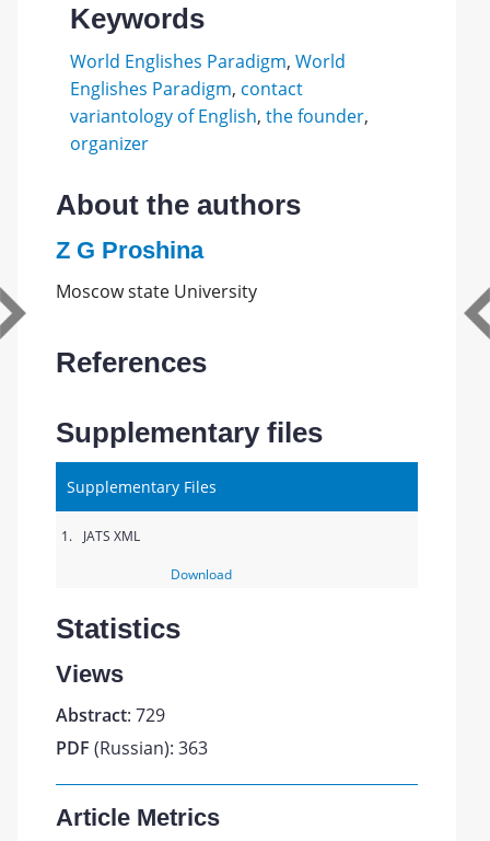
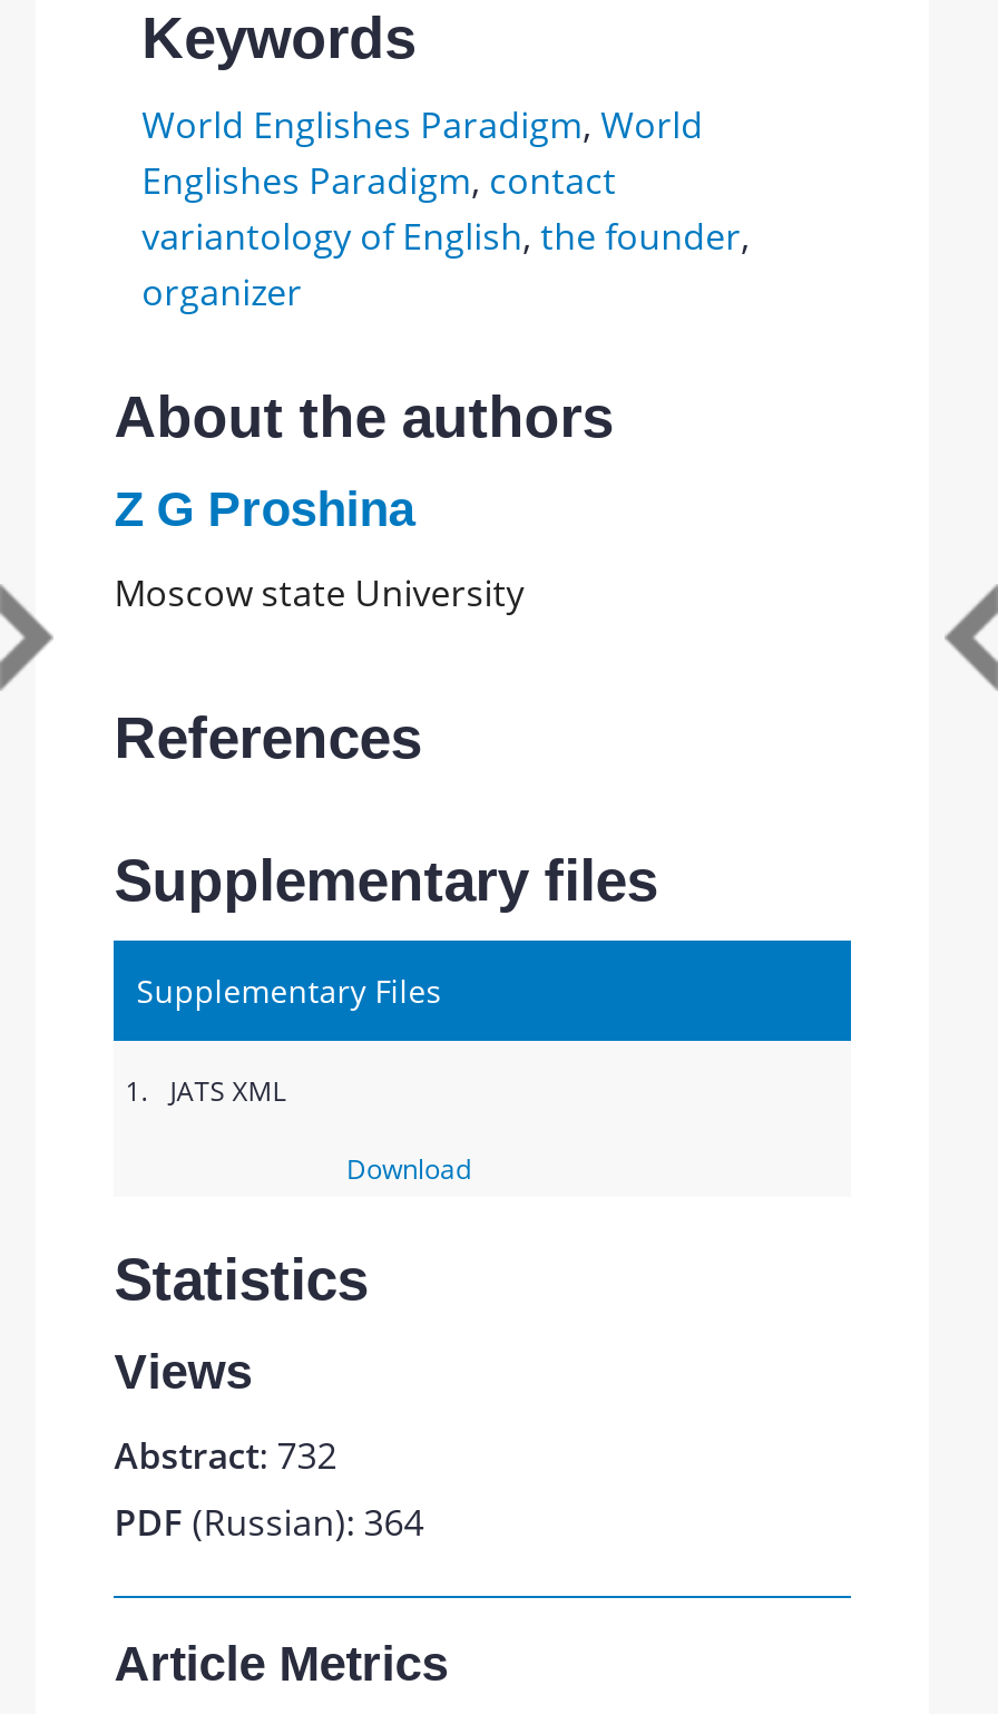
[56,703,165,727] Abstract: 729 -> [114,1431,337,1480] Abstract: 732
[56,736,208,760] PDF (Russian): 363 -> [114,1498,424,1547] PDF (Russian): 364

